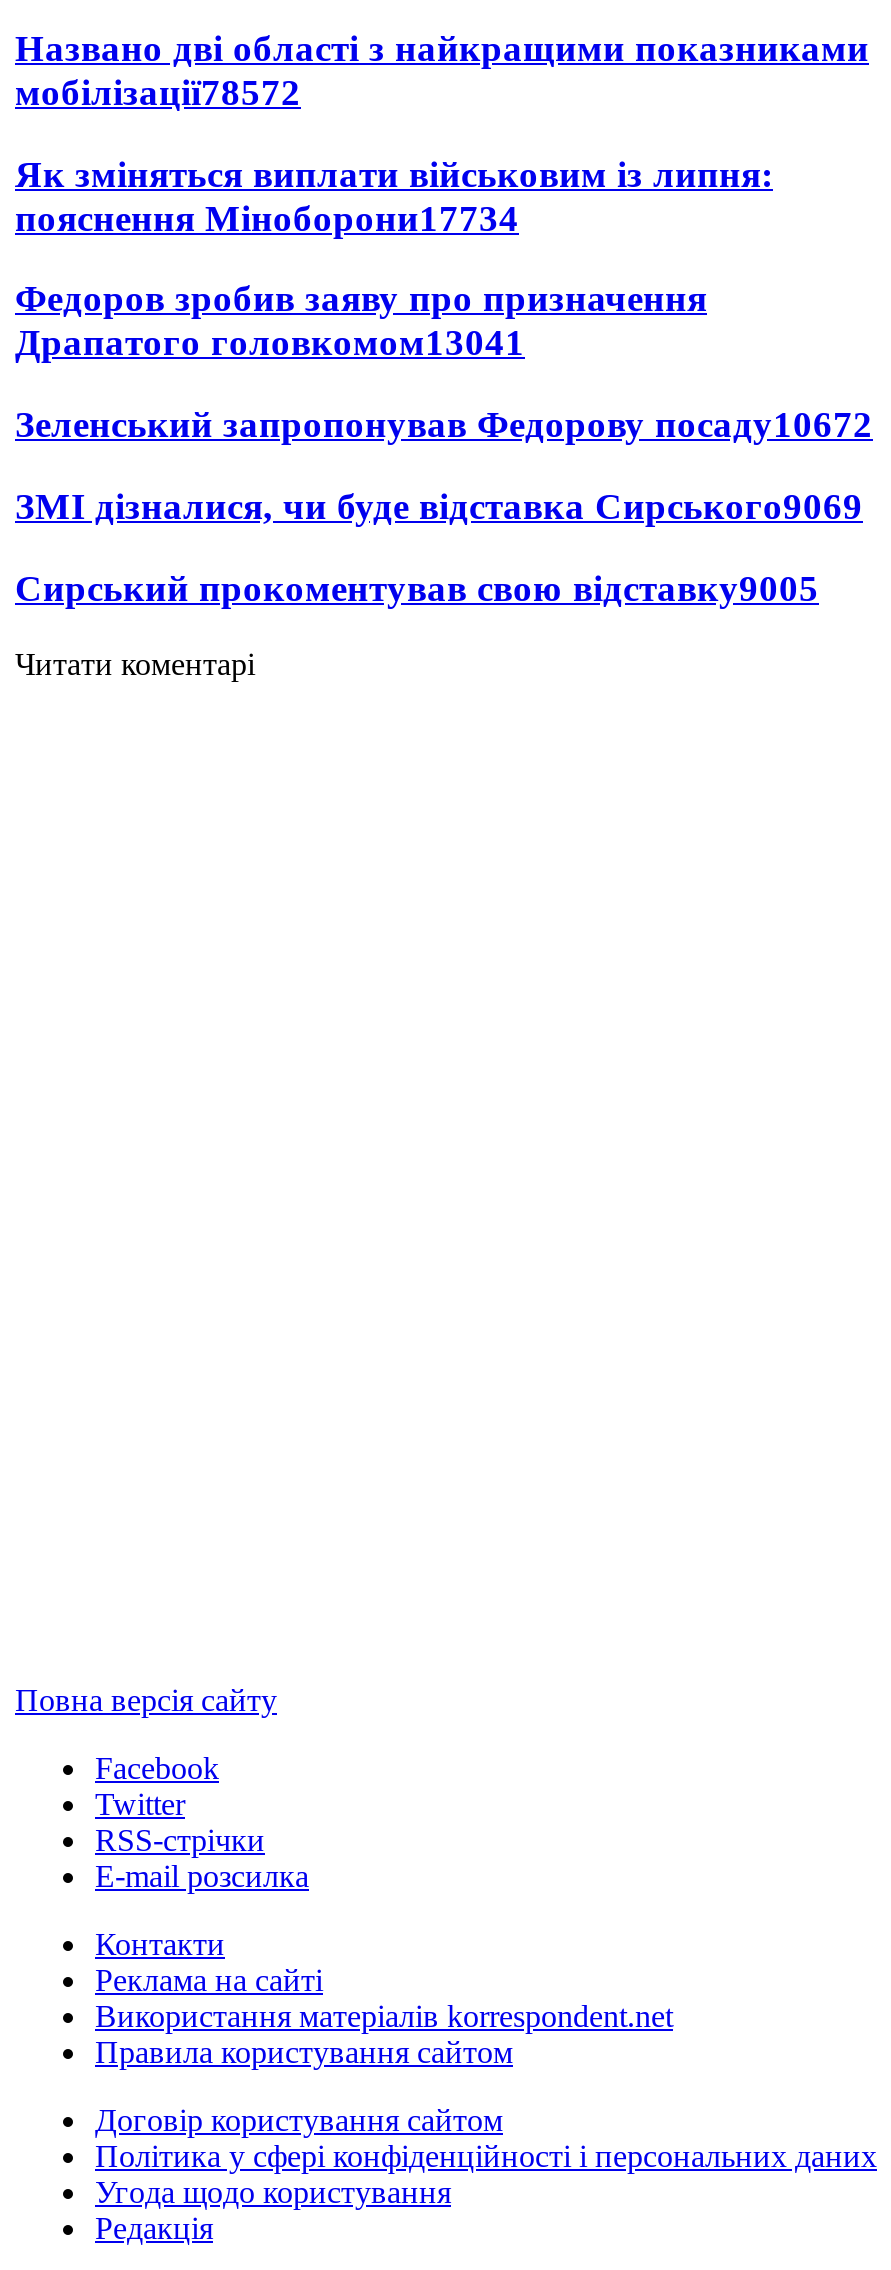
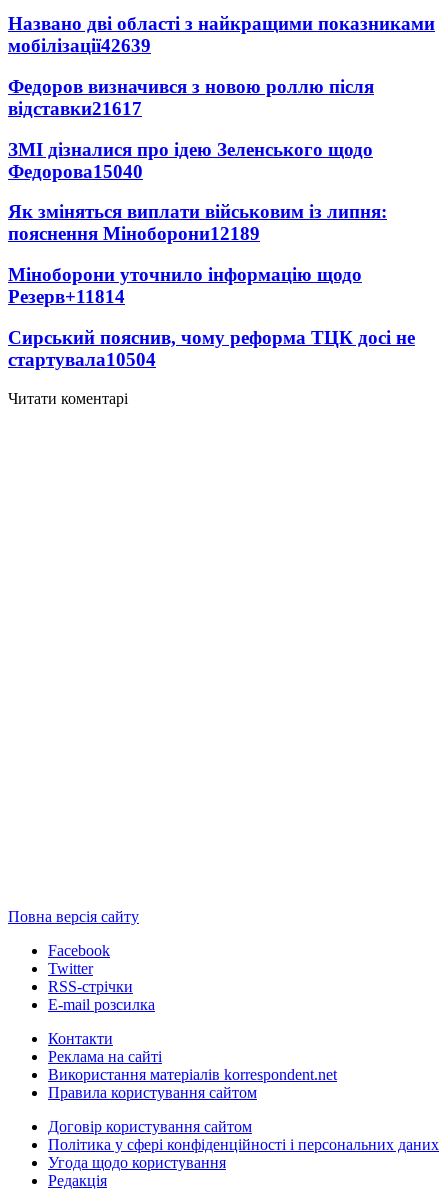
[15,71,301,113] мобілізації78572 -> [8,35,374,182] мобілізації42639 | Федоров визначився з новою роллю після | відставки21617 | ЗМІ дізналися про ідею Зеленського щодо | Федорова15040
moved [15,153,773,195] -> [8,201,387,222]: Як зміняться виплати військовим із липня:
[15,197,873,609] пояснення Міноборони17734 | Федоров зробив заяву про призначення | Драпатого головкомом13041 | Зеленський запропонував Федорову посаду10672 | ЗМІ дізналися, чи буде відставка Сирського9069 | Сирський прокоментував свою відставку9005 -> [8,223,415,370] пояснення Міноборони12189 | Міноборони уточнило інформацію щодо | Резерв+11814 | Сирський пояснив, чому реформа ТЦК досі не | стартувала10504

